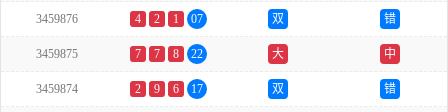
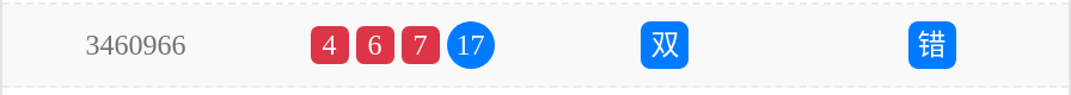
[36,12,78,26] 3459876 -> [86,28,186,62] 3460966
[36,12,396,61] 2 | 1 | 07 | 双 | 错 | 3459875 -> [368,28,382,62] 6
[36,47,396,96] 7 | 8 | 22 | 大 | 中 | 3459874 | 2 | 9 | 6 -> none

